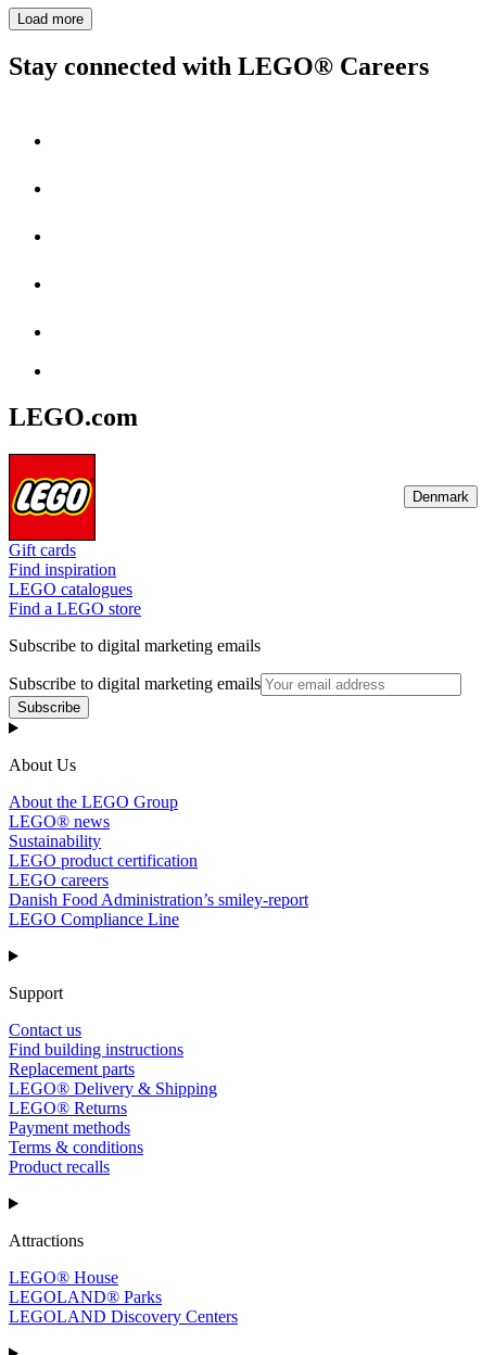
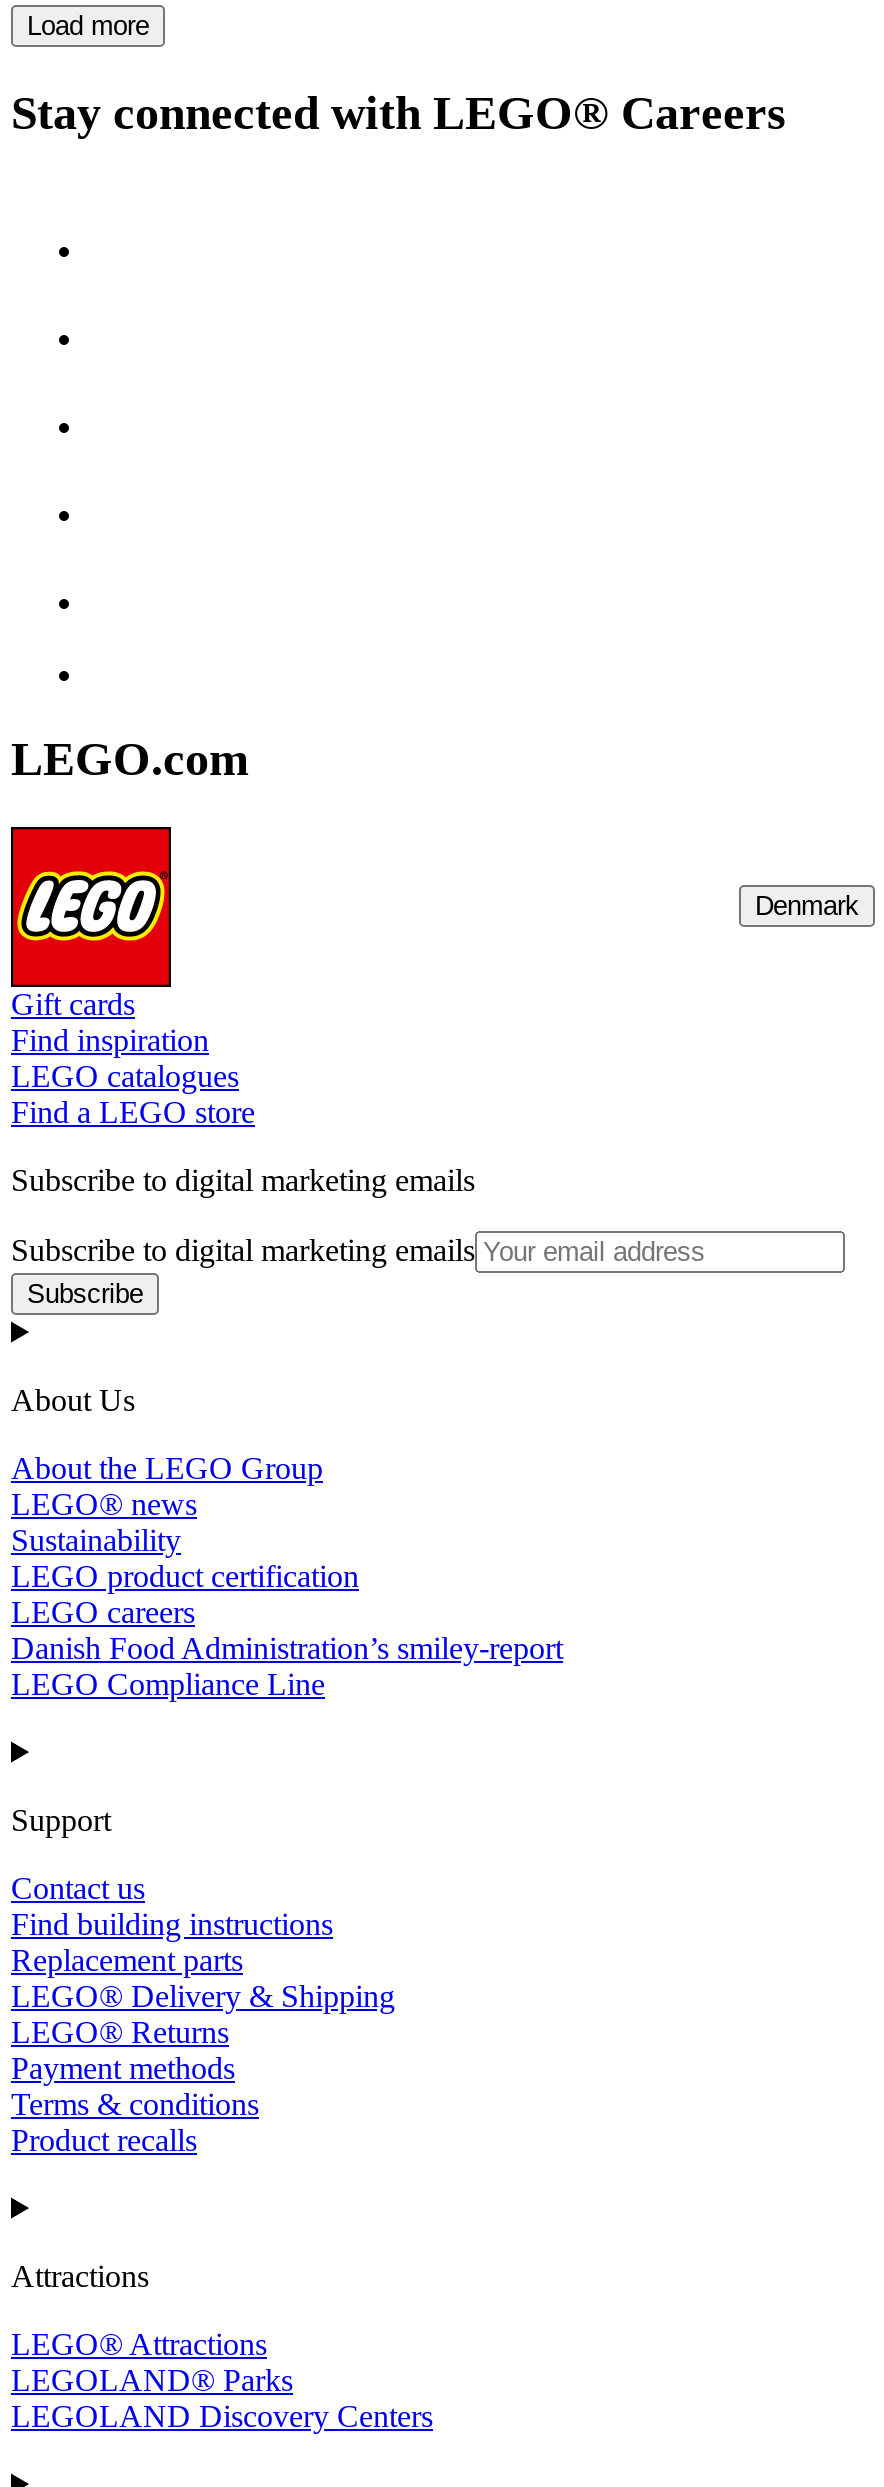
[9,1268,118,1286] LEGO® House -> [11,2327,267,2361] LEGO® Attractions

